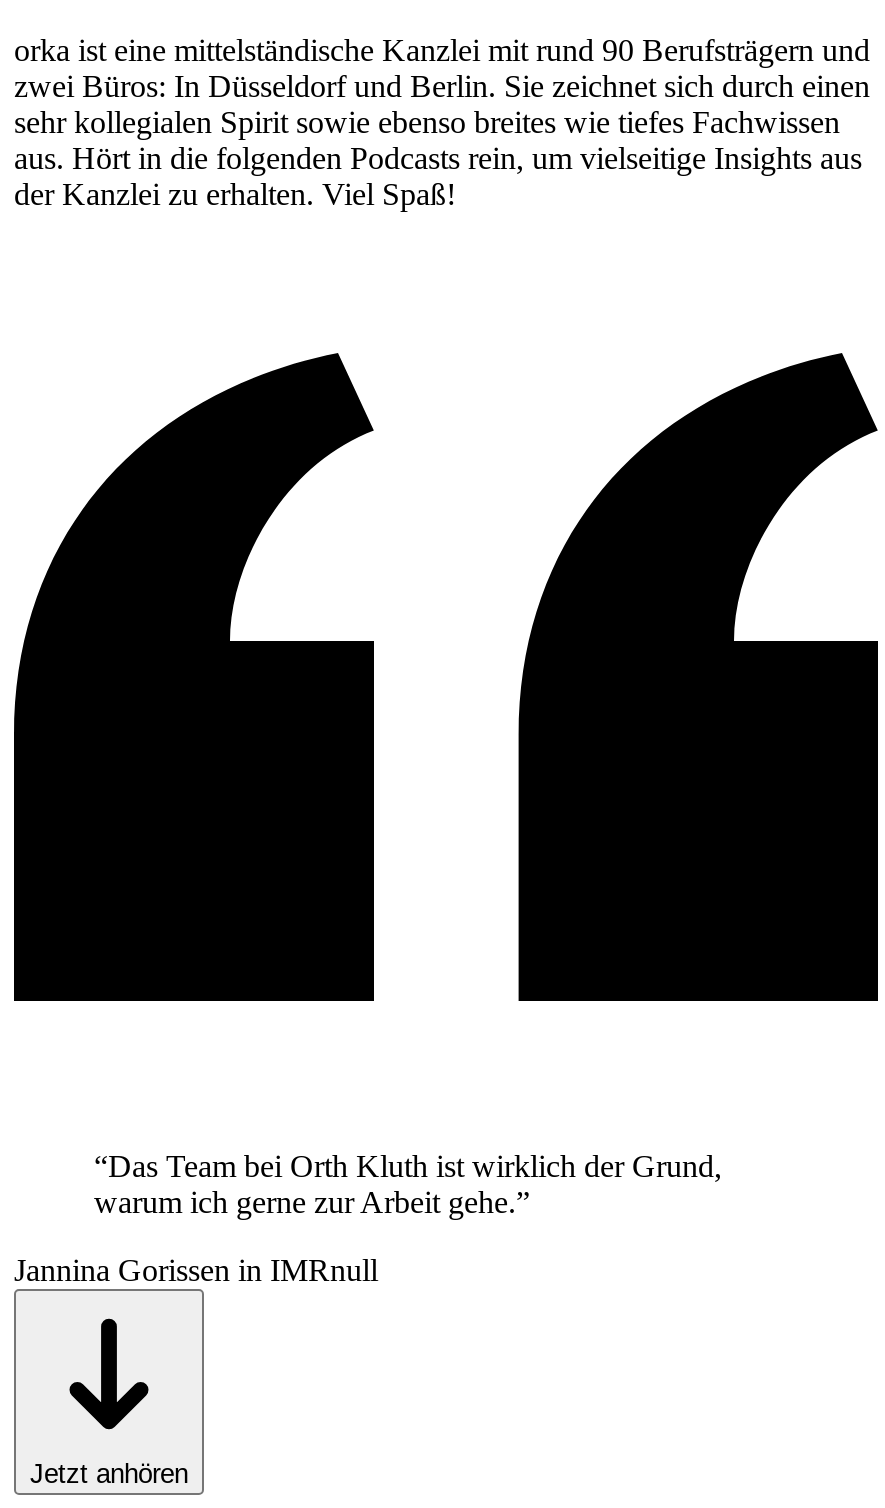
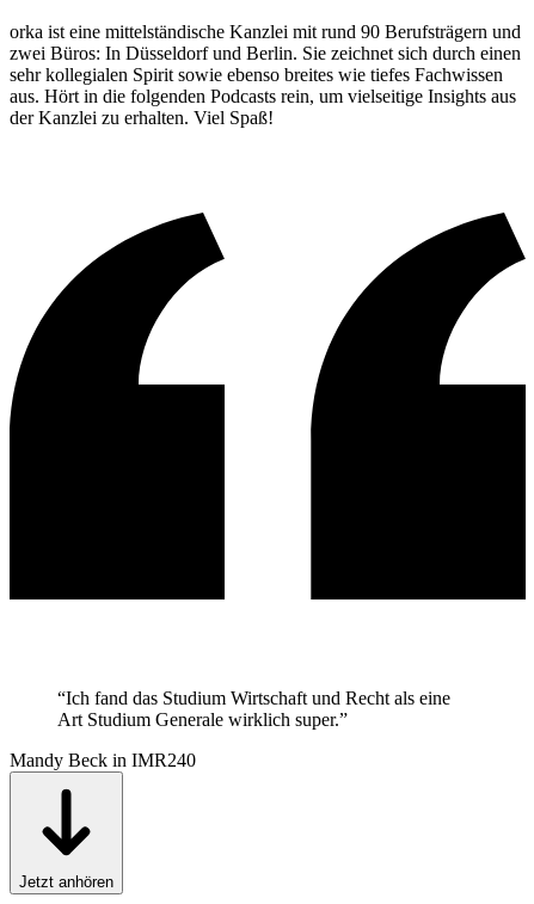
[94,1149,722,1219] “Das Team bei Orth Kluth ist wirklich der Grund, | warum ich gerne zur Arbeit gehe.” -> [57,688,450,730] “Ich fand das Studium Wirtschaft und Recht als eine | Art Studium Generale wirklich super.”
[14,1253,378,1287] Jannina Gorissen in IMRnull -> [10,750,196,770] Mandy Beck in IMR240

